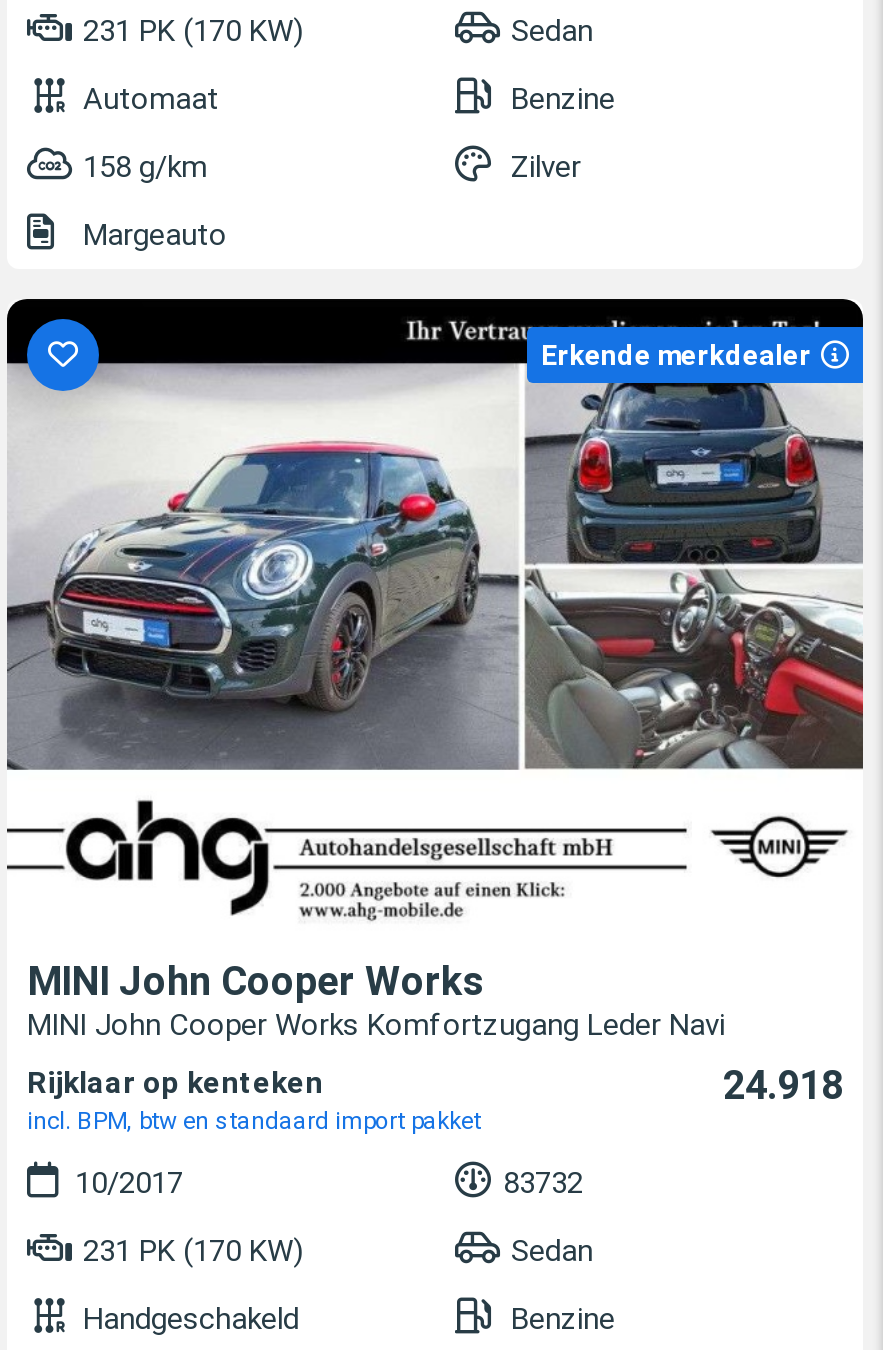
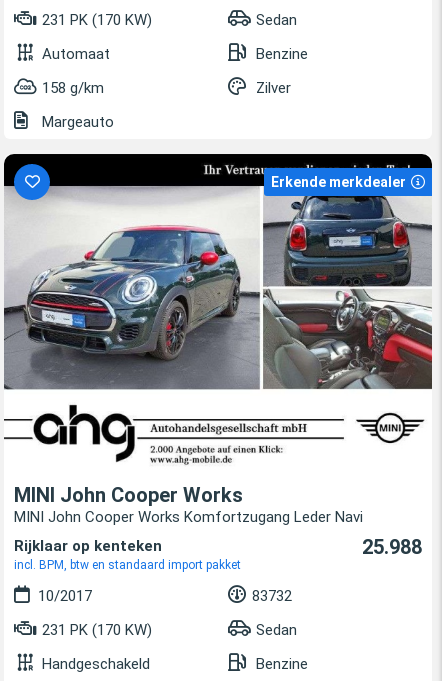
[723,1060,843,1108] 24.918 -> [362,534,422,558] 25.988

